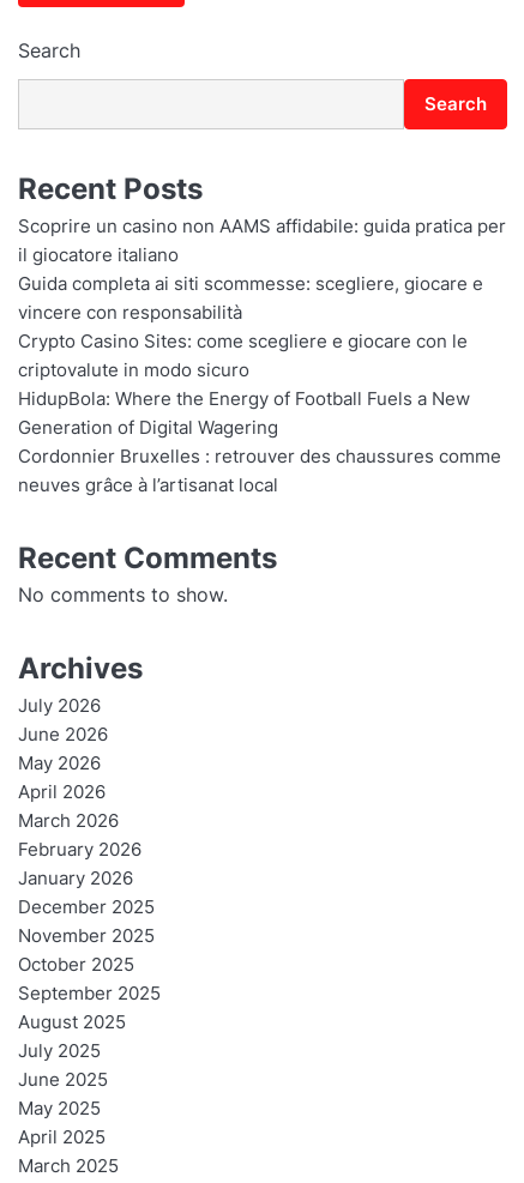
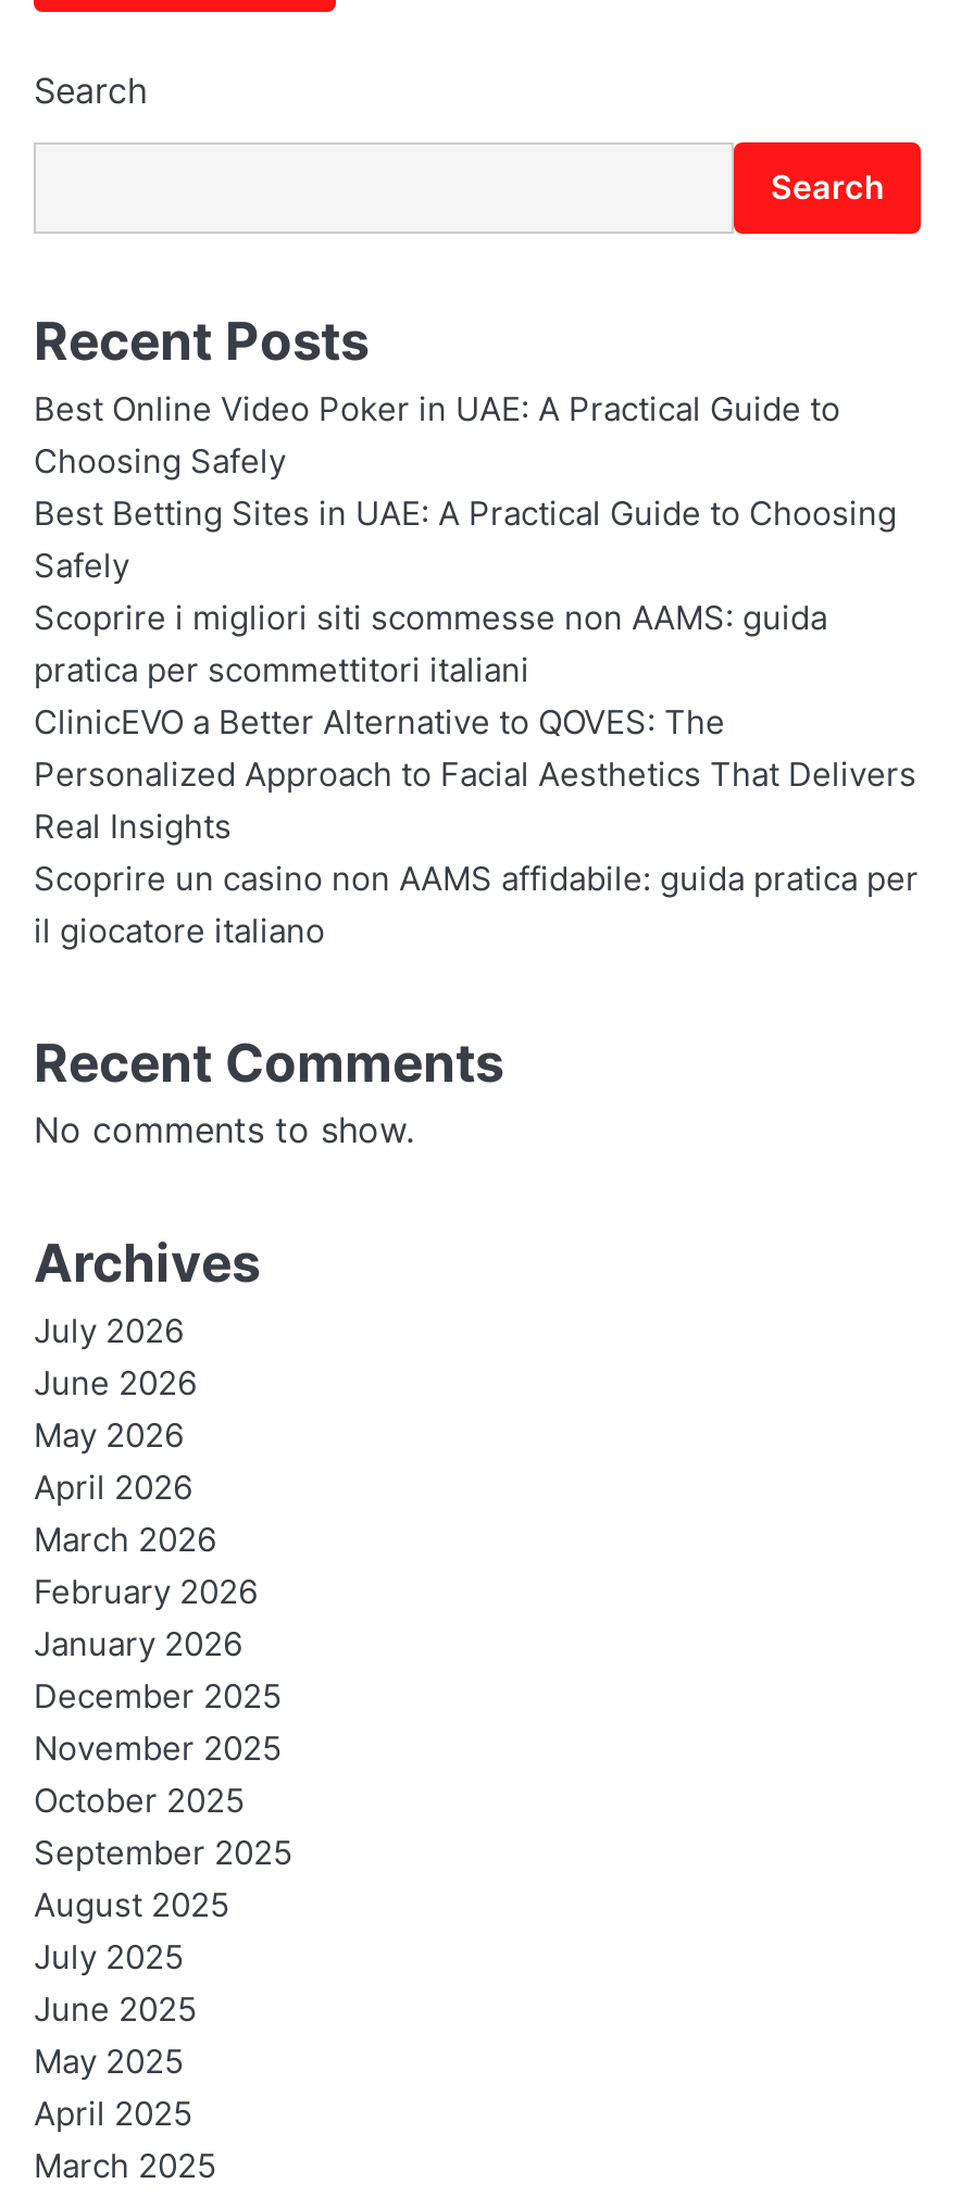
none -> [34,390,916,847] Best Online Video Poker in UAE: A Practical Guide to | Choosing Safely | Best Betting Sites in UAE: A Practical Guide to Choosing | Safely | Scoprire i migliori siti scommesse non AAMS: guida | pratica per scommettitori italiani | ClinicEVO a Better Alternative to QOVES: The | Personalized Approach to Facial Aesthetics That Delivers | Real Insights
moved [18,216,506,266] -> [34,860,919,951]: Scoprire un casino non AAMS affidabile: guida pratica per | il giocatore italiano
[18,273,501,496] Guida completa ai siti scommesse: scegliere, giocare e | vincere con responsabilità | Crypto Casino Sites: come scegliere e giocare con le | criptovalute in modo sicuro | HidupBola: Where the Energy of Football Fuels a New | Generation of Digital Wagering | Cordonnier Bruxelles : retrouver des chaussures comme | neuves grâce à l’artisanat local -> none

